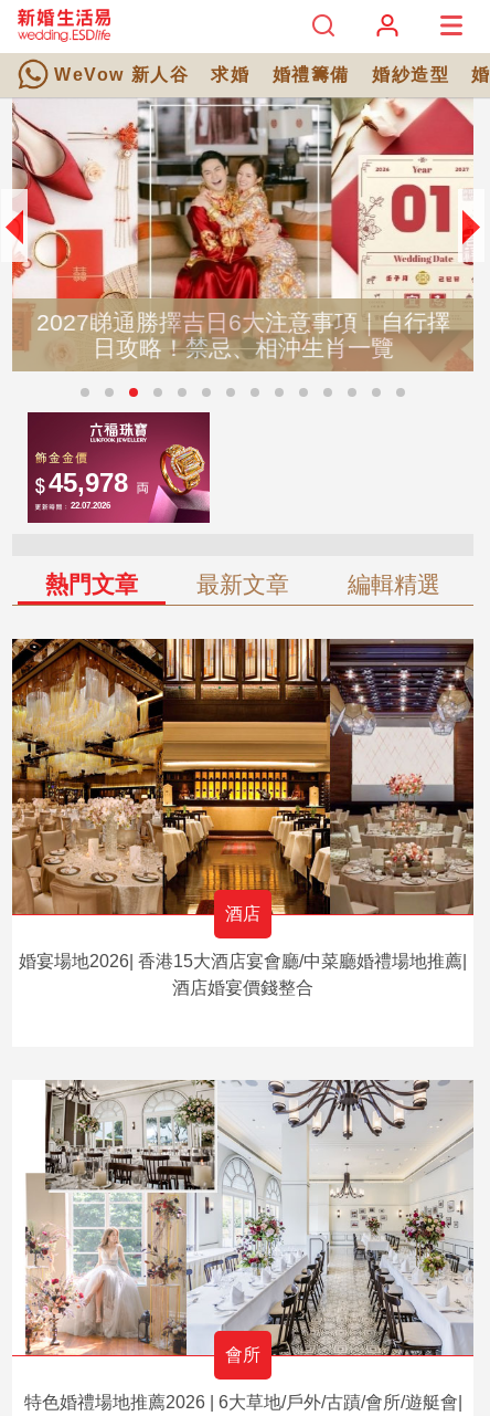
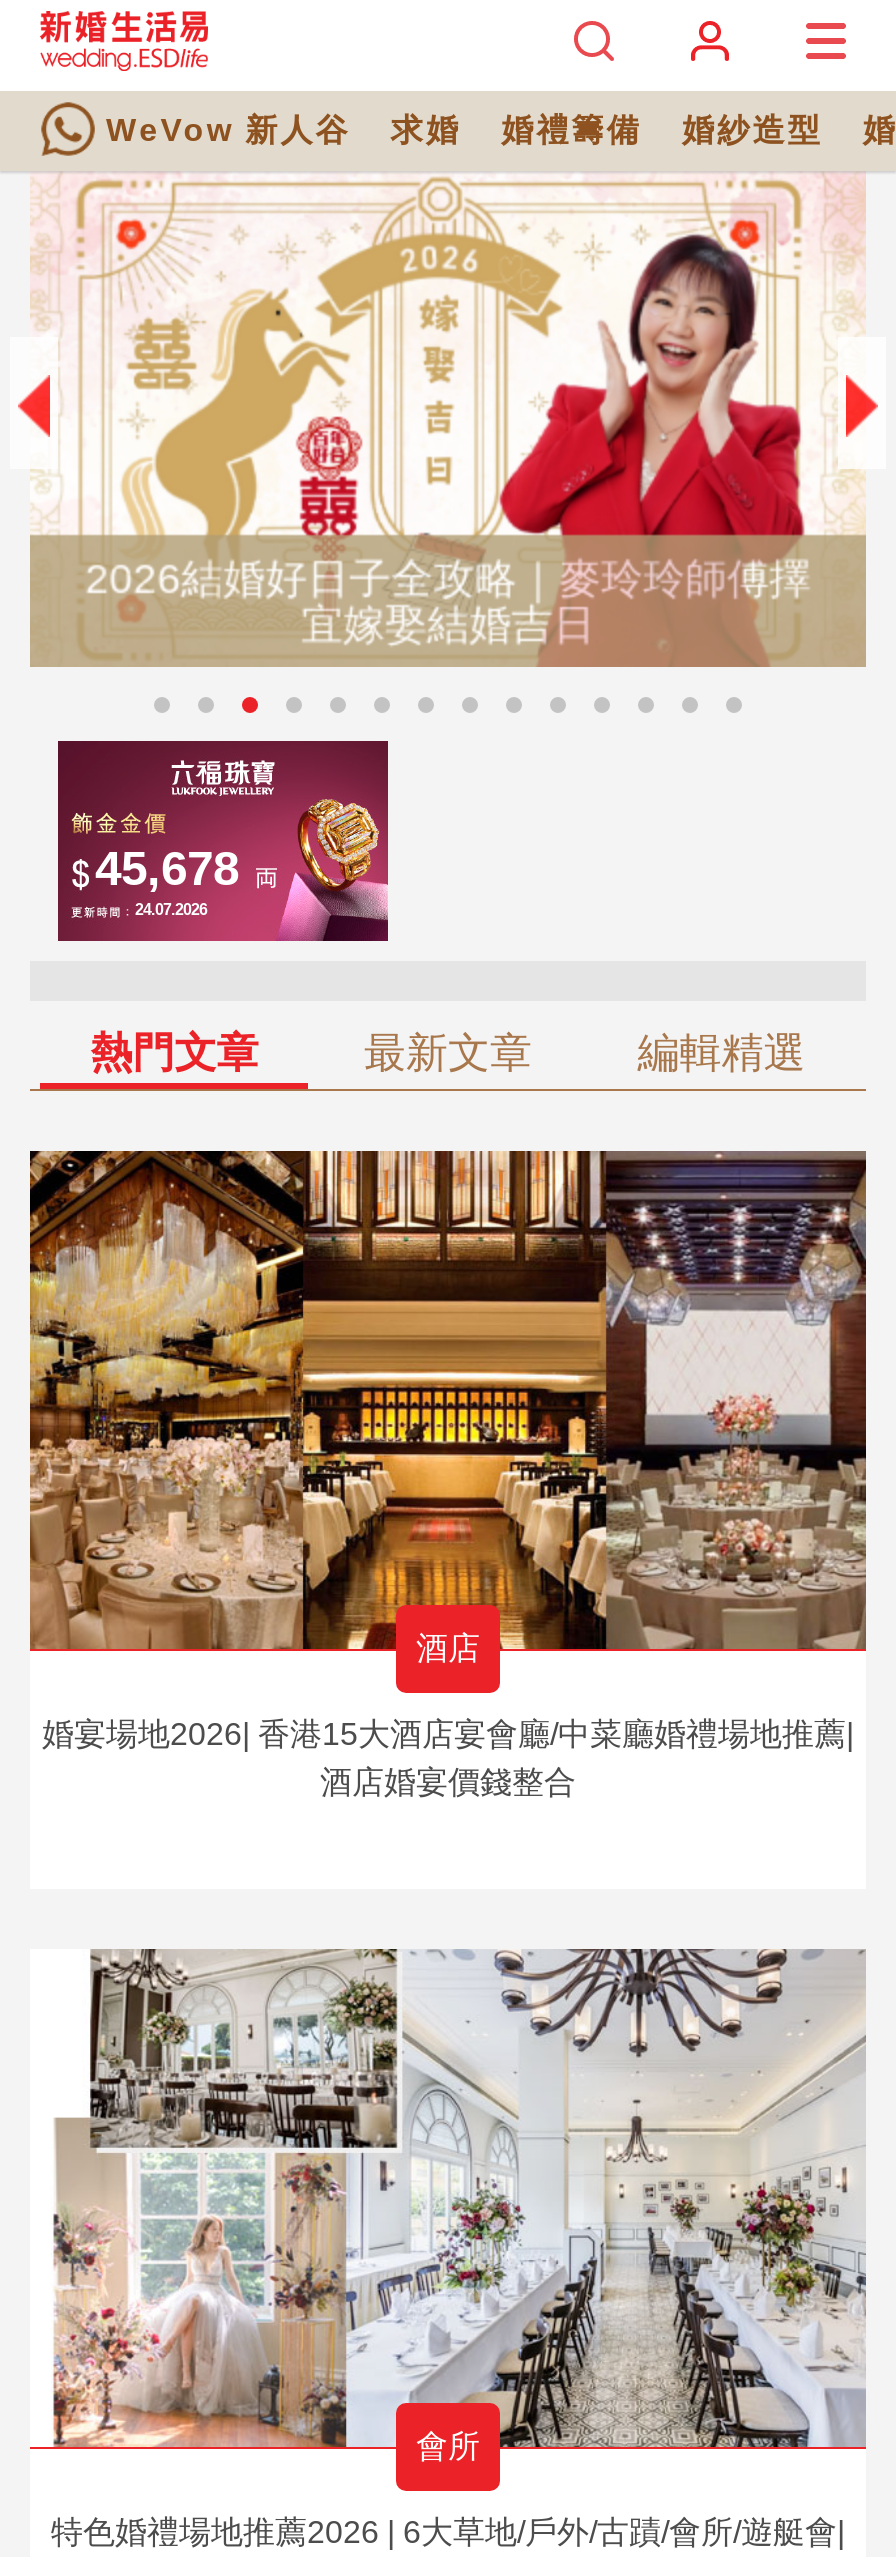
[11,96,475,369] [image] | 2027睇通勝擇吉日6大注意事項｜自行擇 | 日攻略！禁忌、相沖生肖一覽 -> [30,171,866,665] [image] | 2026結婚好日子全攻略｜麥玲玲師傅擇 | 宜嫁娶結婚吉日

